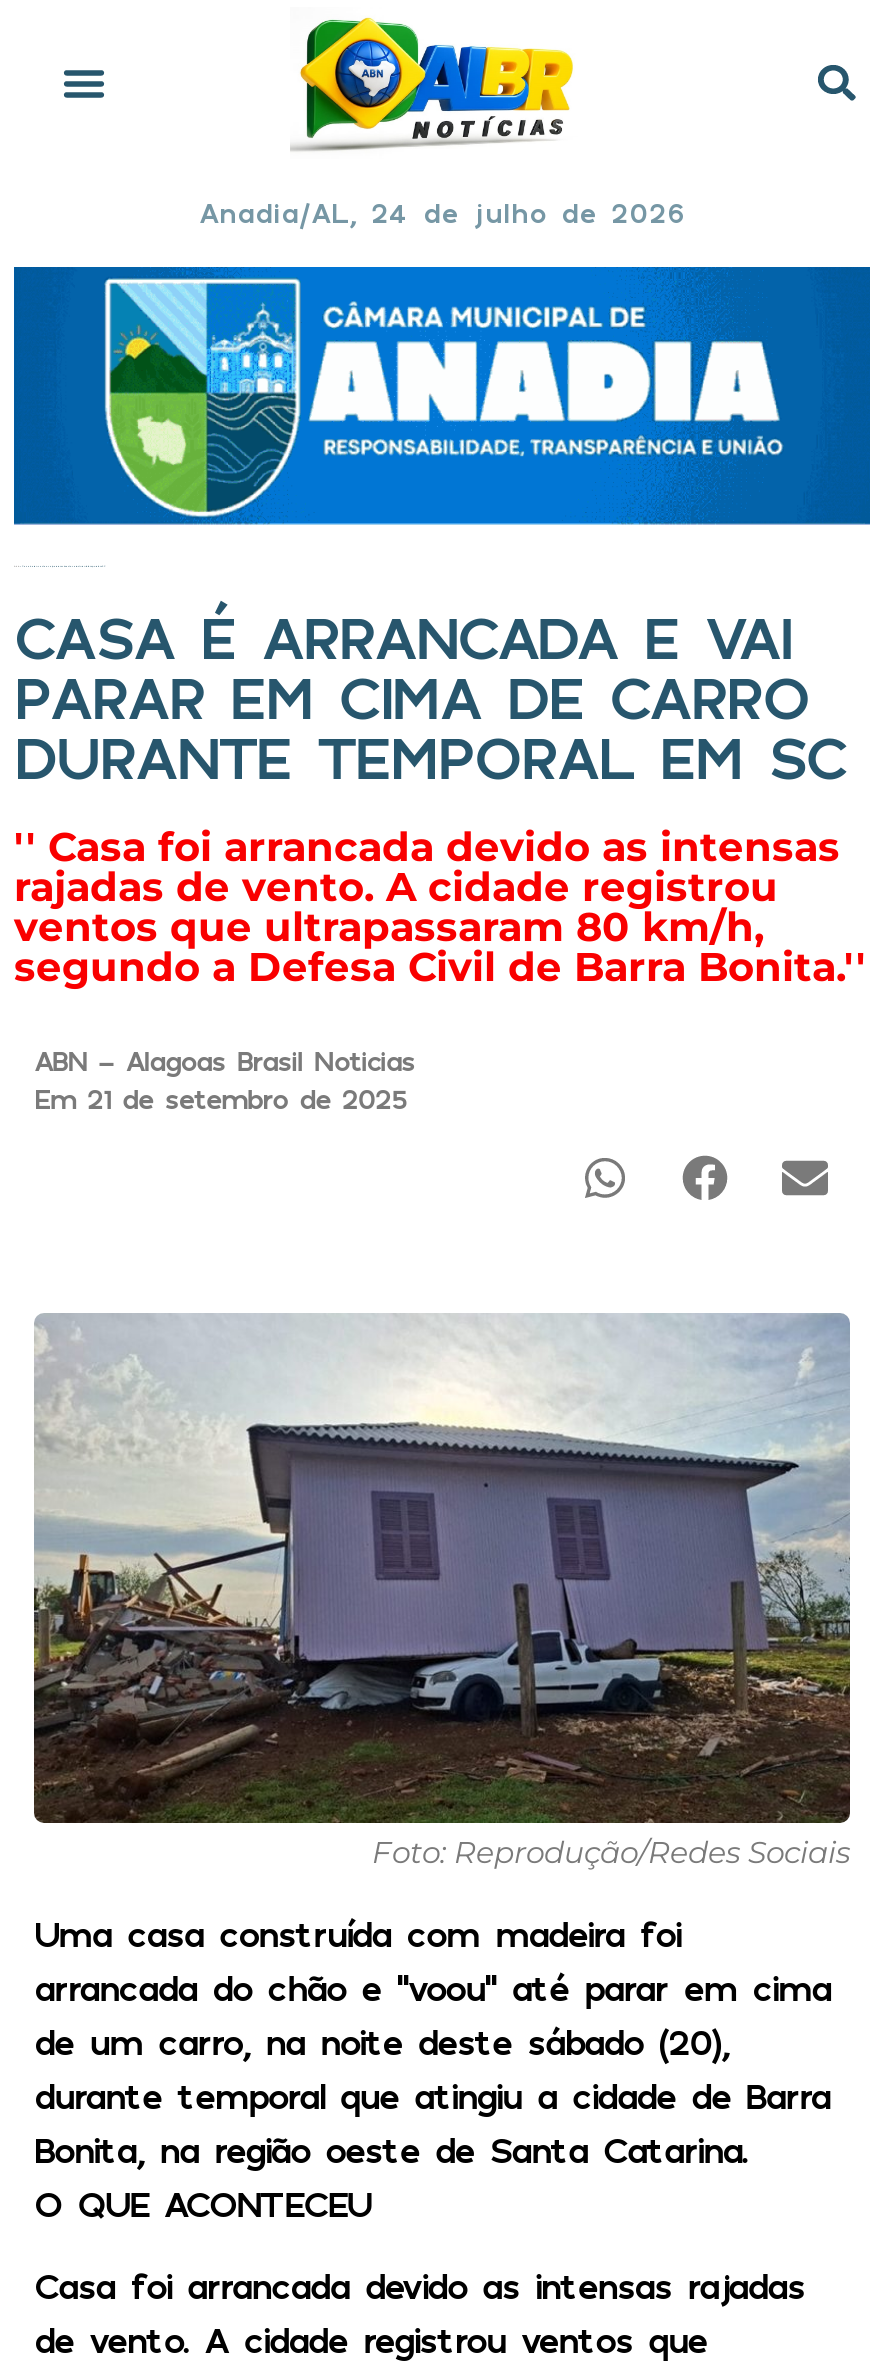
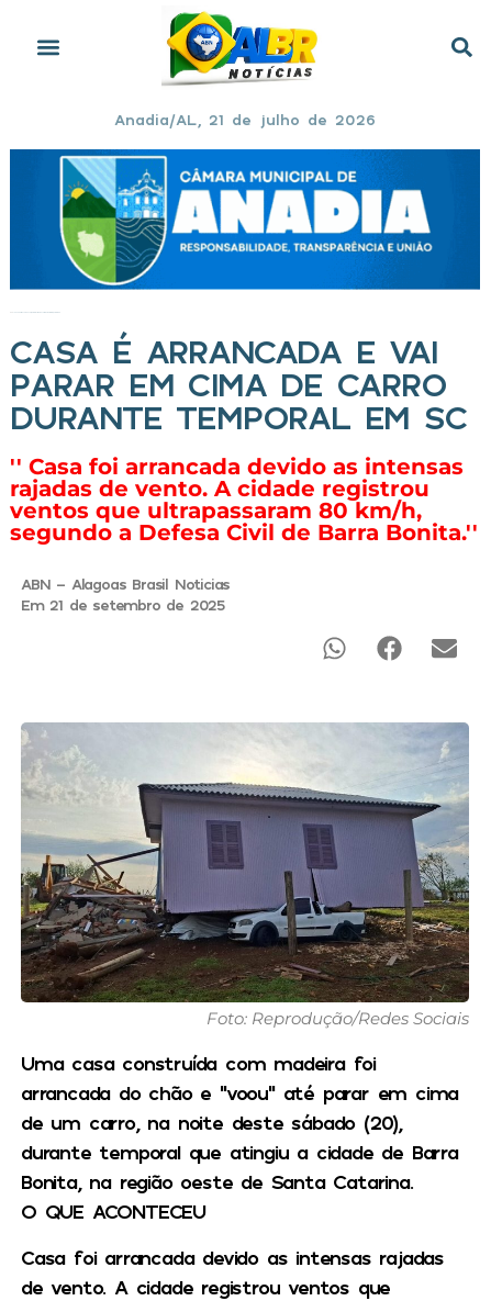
[199,195,685,229] Anadia/AL, 24 de julho de 2026 -> [114,109,376,128] Anadia/AL, 21 de julho de 2026

